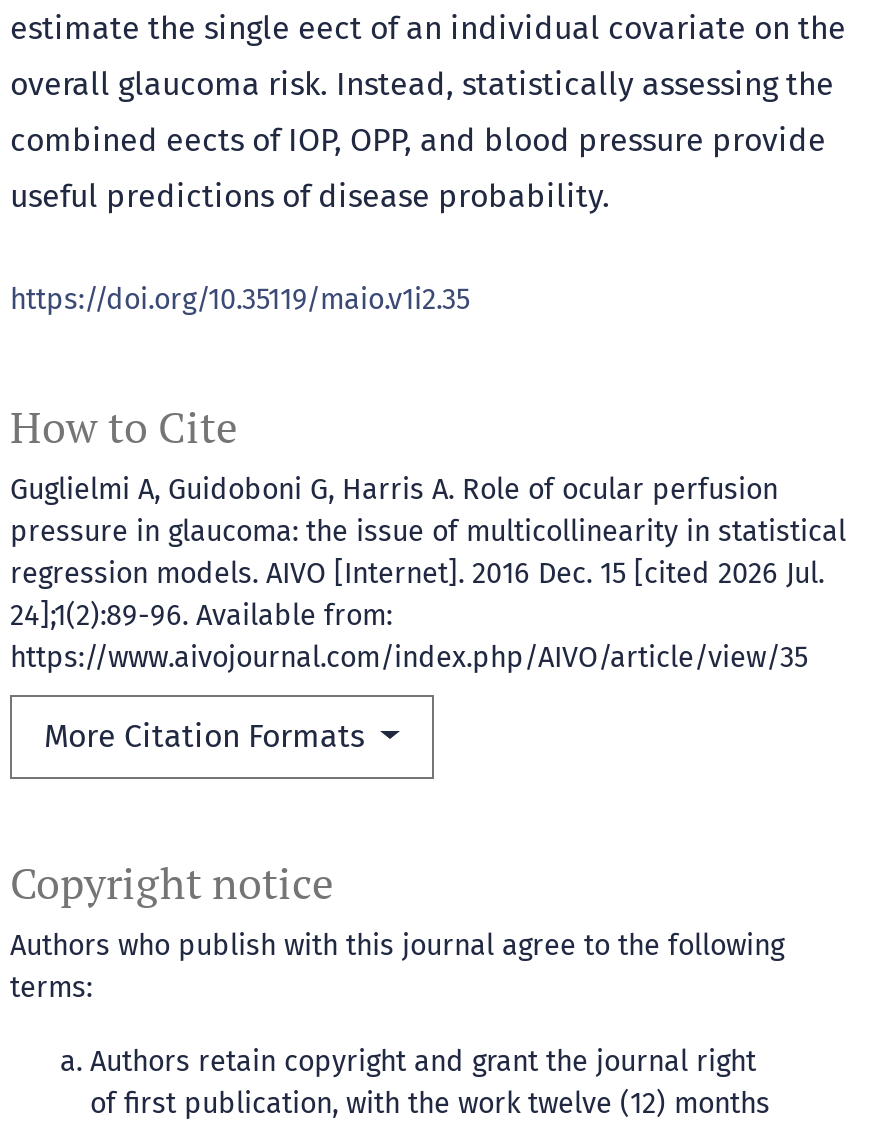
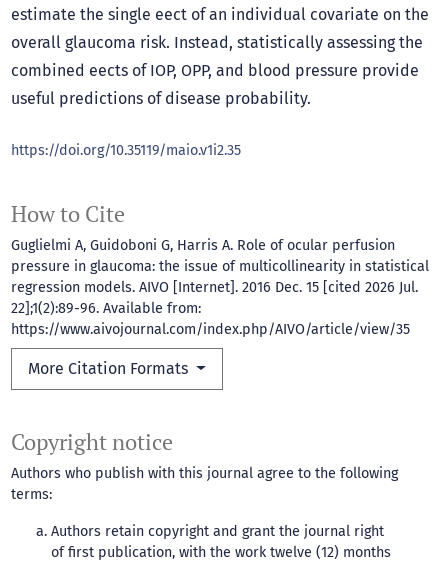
[10,600,392,634] 24];1(2):89-96. Available from: -> [11,300,201,317] 22];1(2):89-96. Available from:

